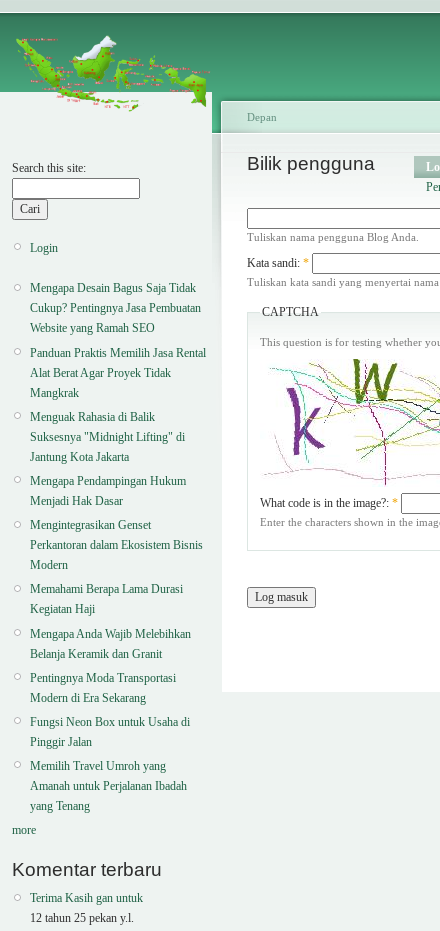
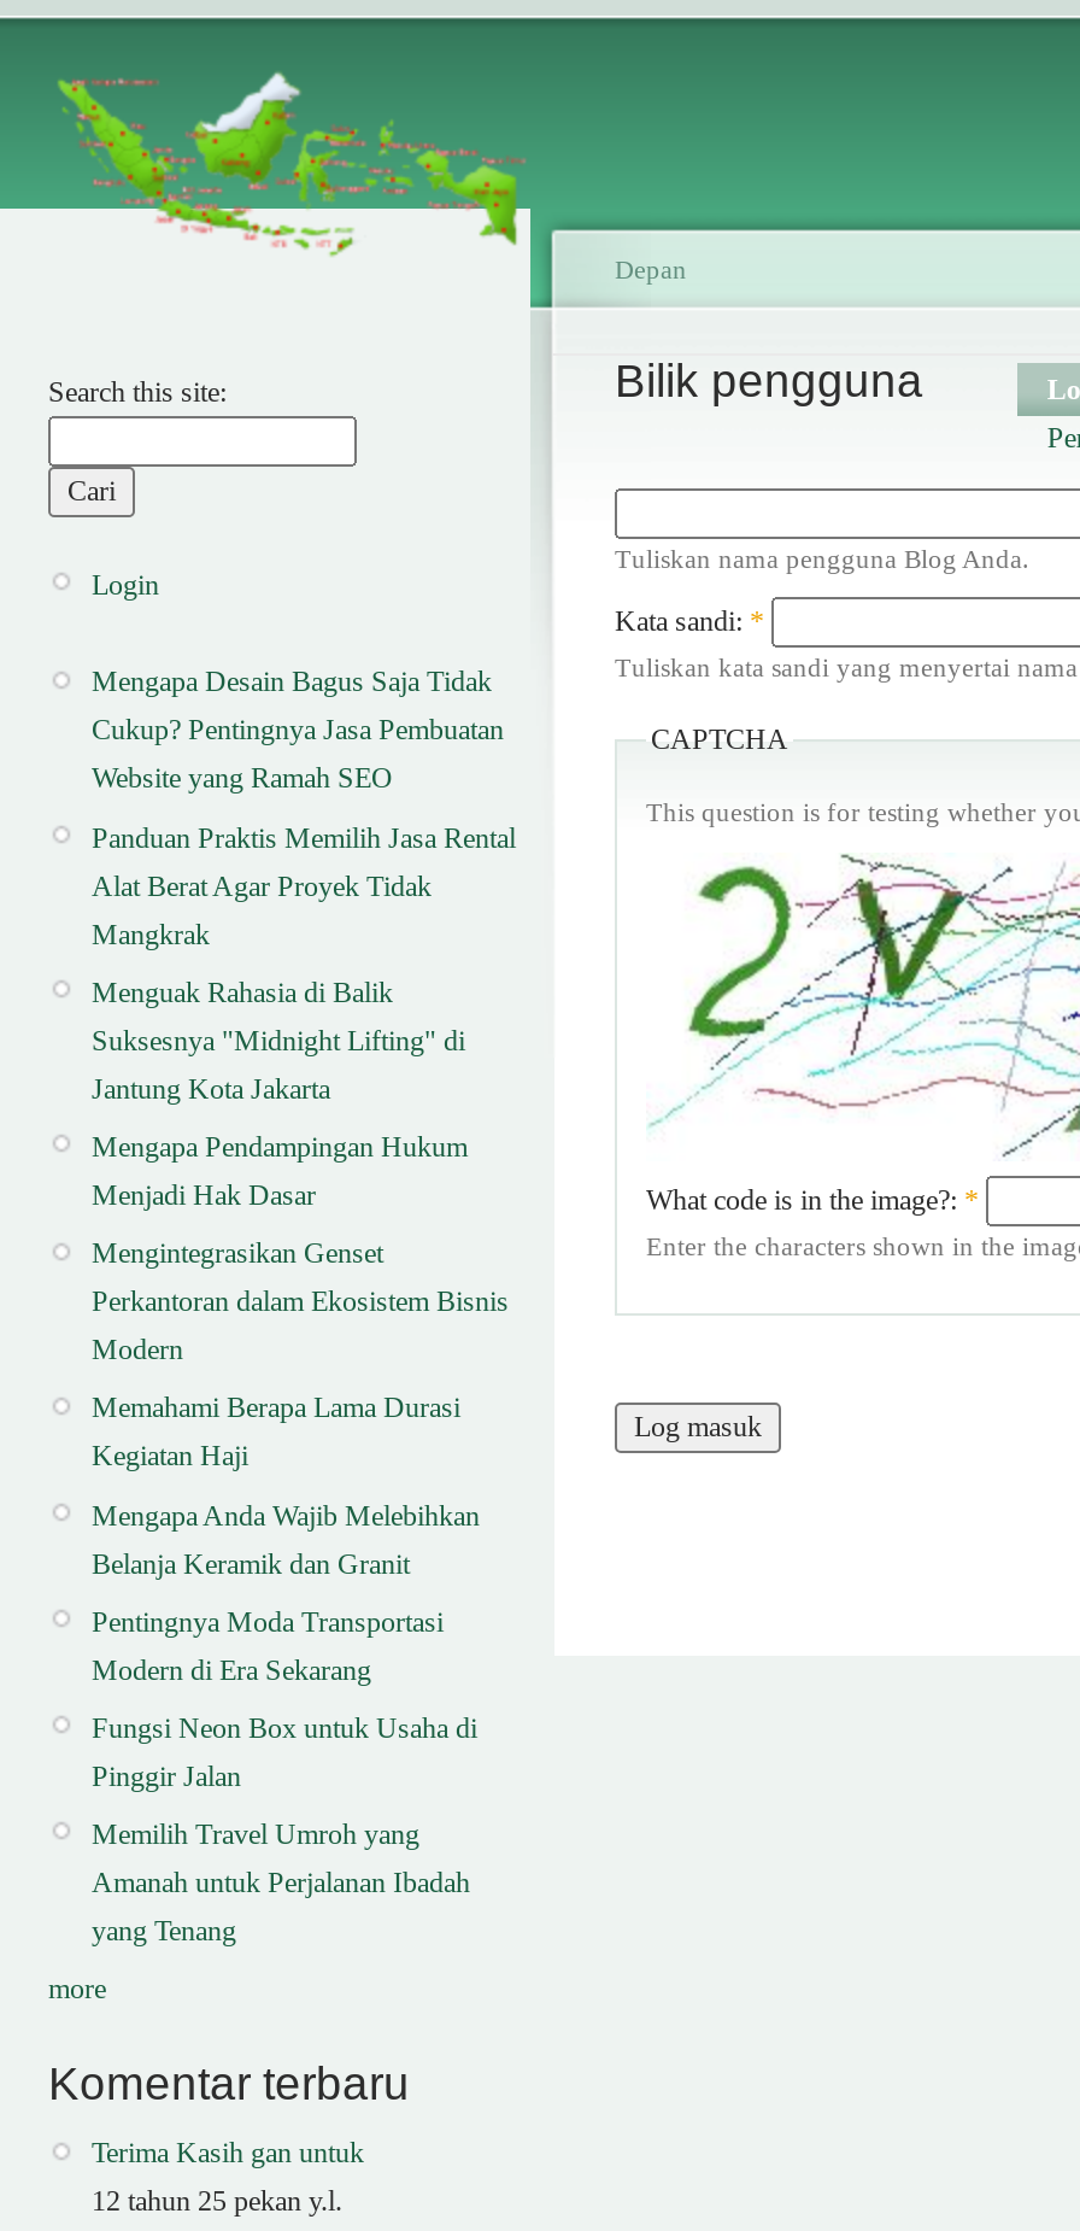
[264,358,437,486] [image] -> [648,853,1073,1159] [image]

